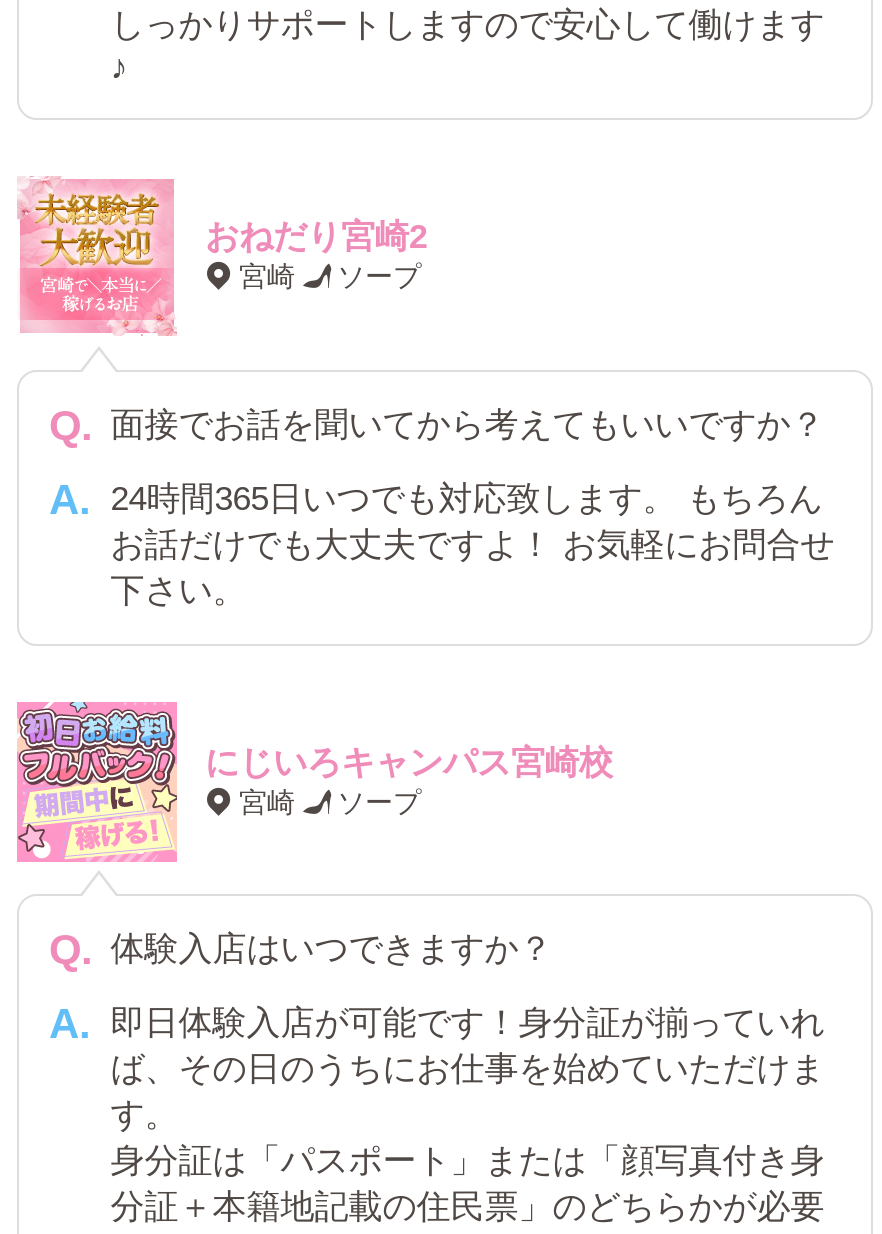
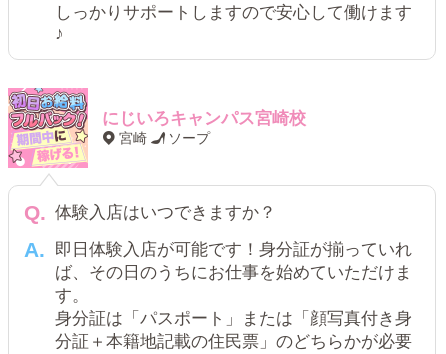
[17,176,427,336] [image] | おねだり宮崎2 | 宮崎 | ソープ -> none
[111,405,835,609] 面接でお話を聞いてから考えてもいいですか？ | 24時間365日いつでも対応致します。 もちろん | お話だけでも大丈夫ですよ！ お気軽にお問合せ | 下さい。 -> none

